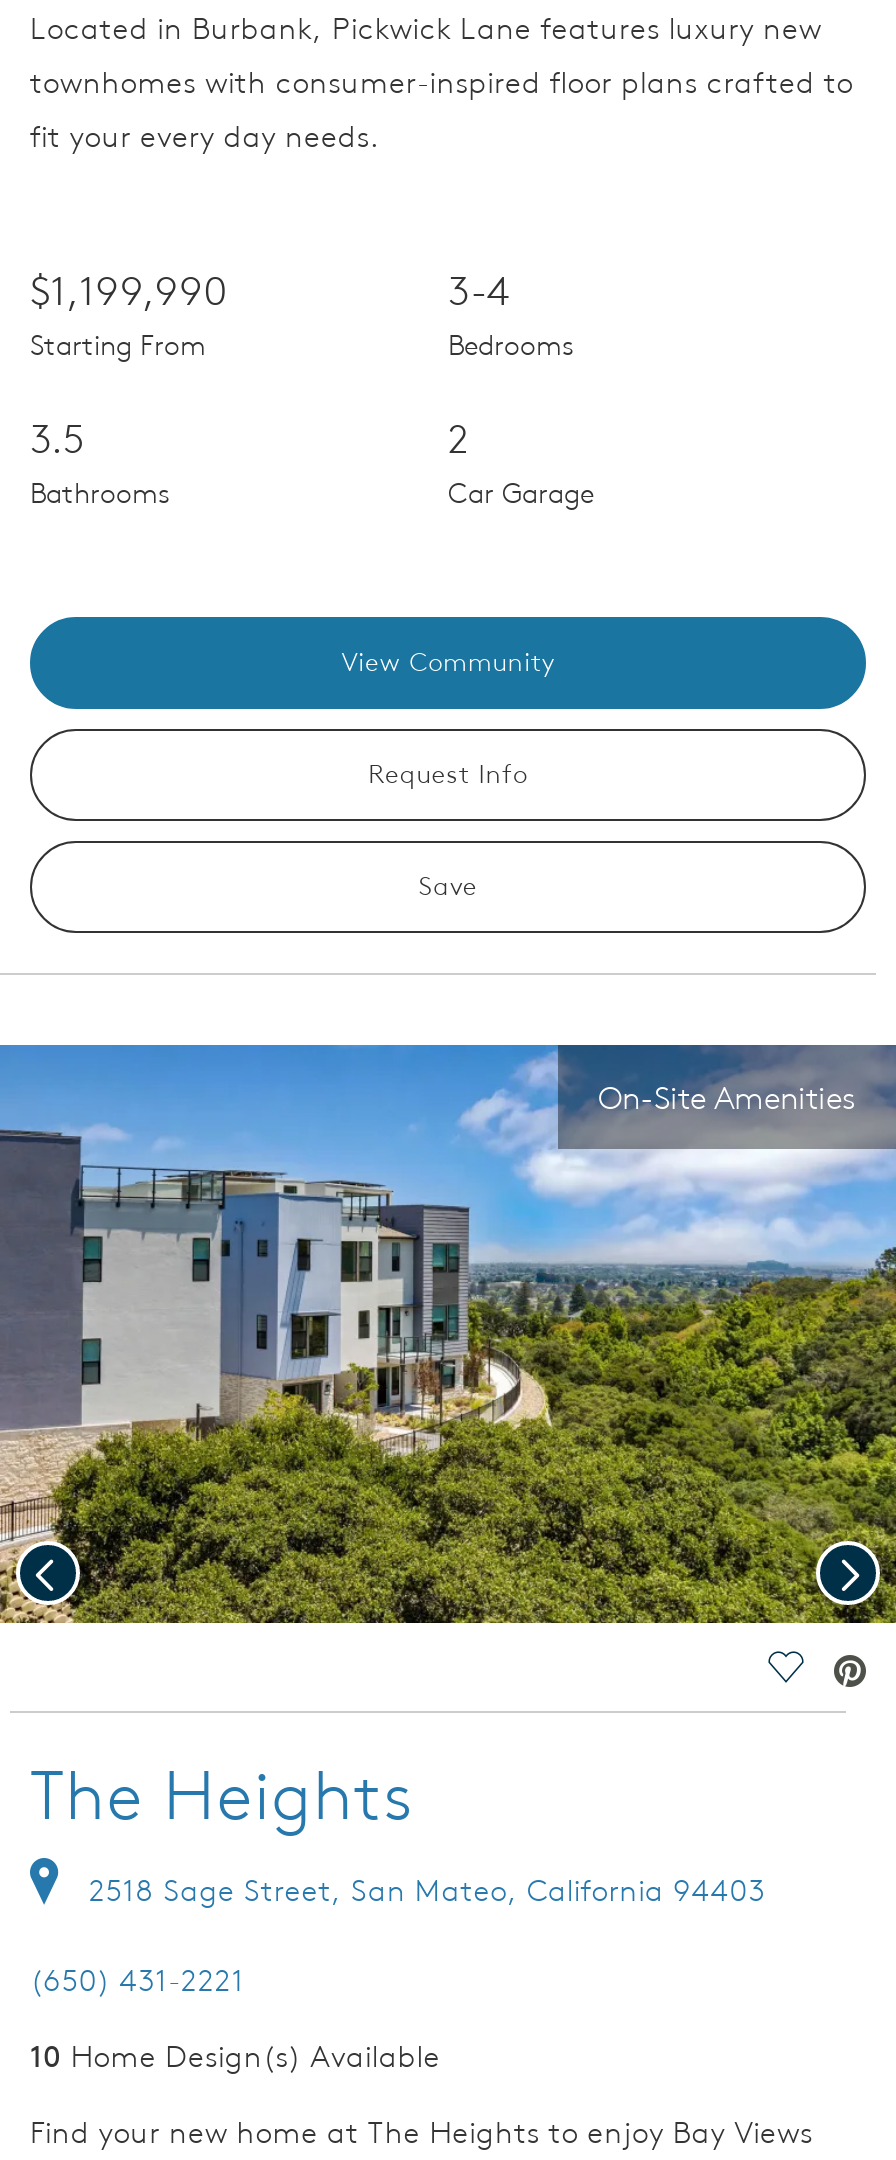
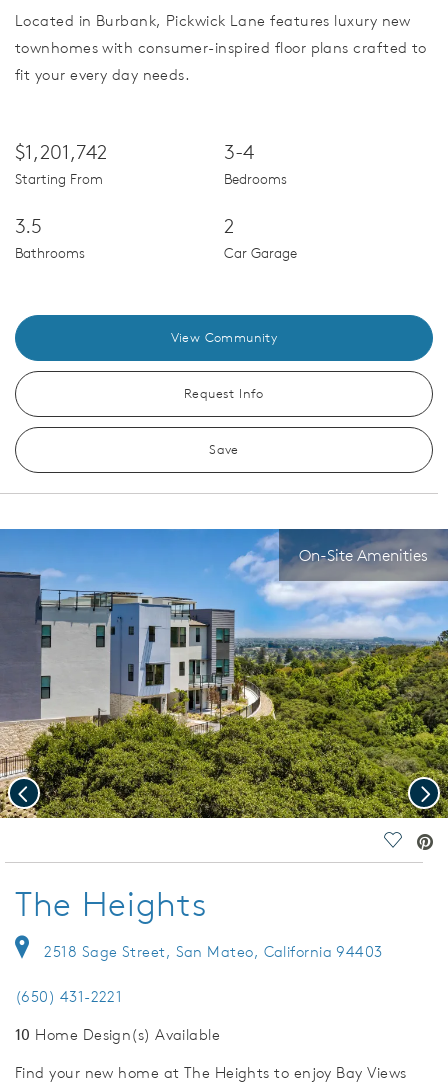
[30,266,228,316] $1,199,990 -> [15,139,107,164] $1,201,742

